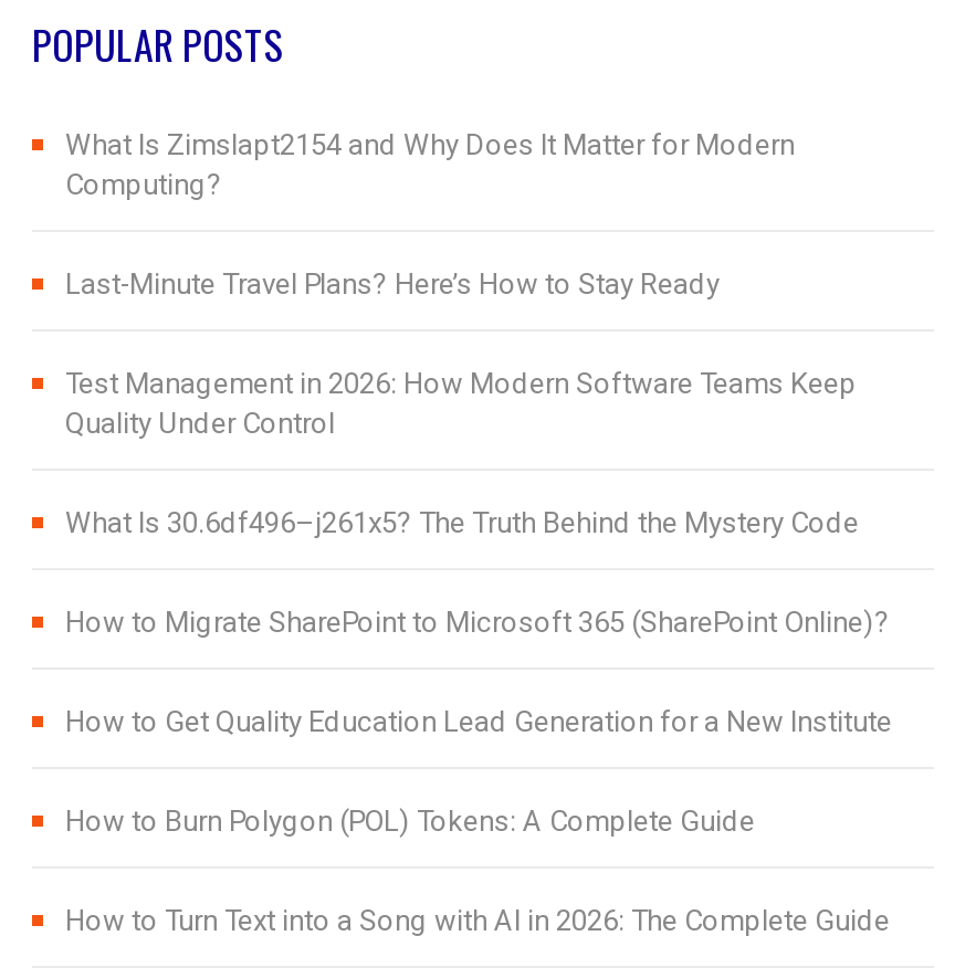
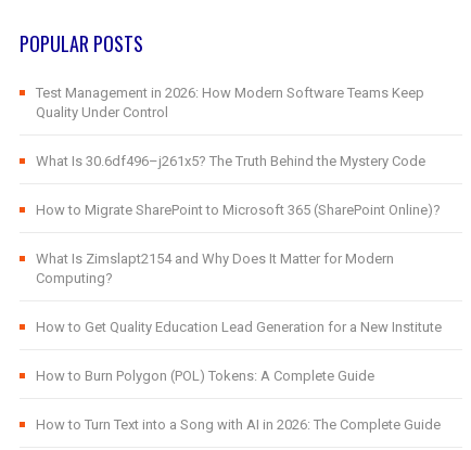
moved [65,129,795,202] -> [36,251,394,287]: What Is Zimslapt2154 and Why Does It Matter for Modern | Computing?
[65,268,720,301] Last-Minute Travel Plans? Here’s How to Stay Ready -> none
moved [65,368,890,639] -> [36,85,441,218]: Test Management in 2026: How Modern Software Teams Keep | Quality Under Control | What Is 30.6df496–j261x5? The Truth Behind the Mystery Code | How to Migrate SharePoint to Microsoft 365 (SharePoint Online)?

